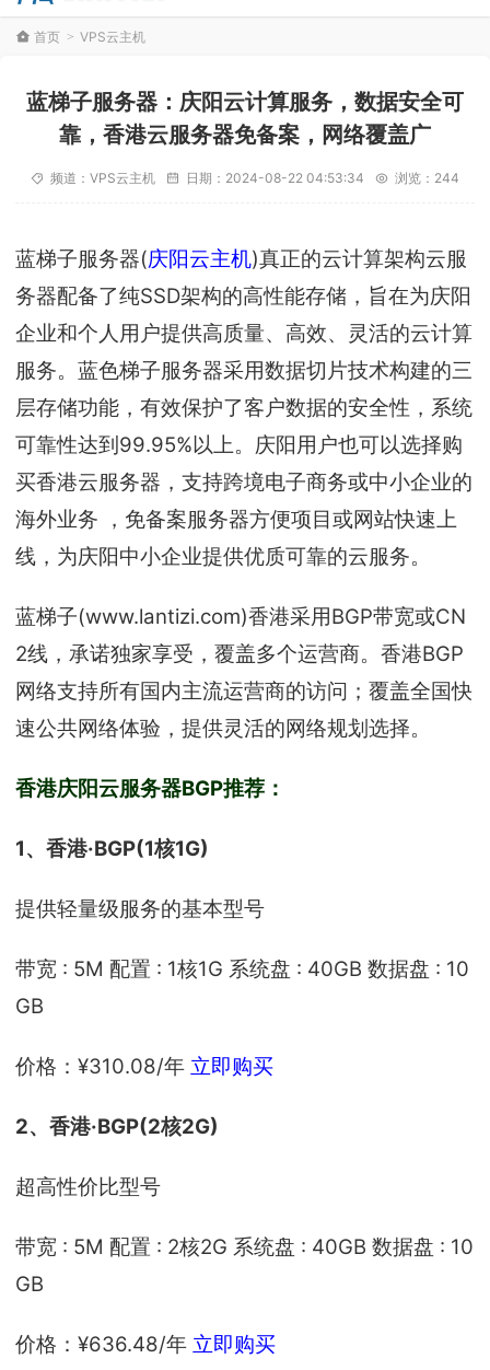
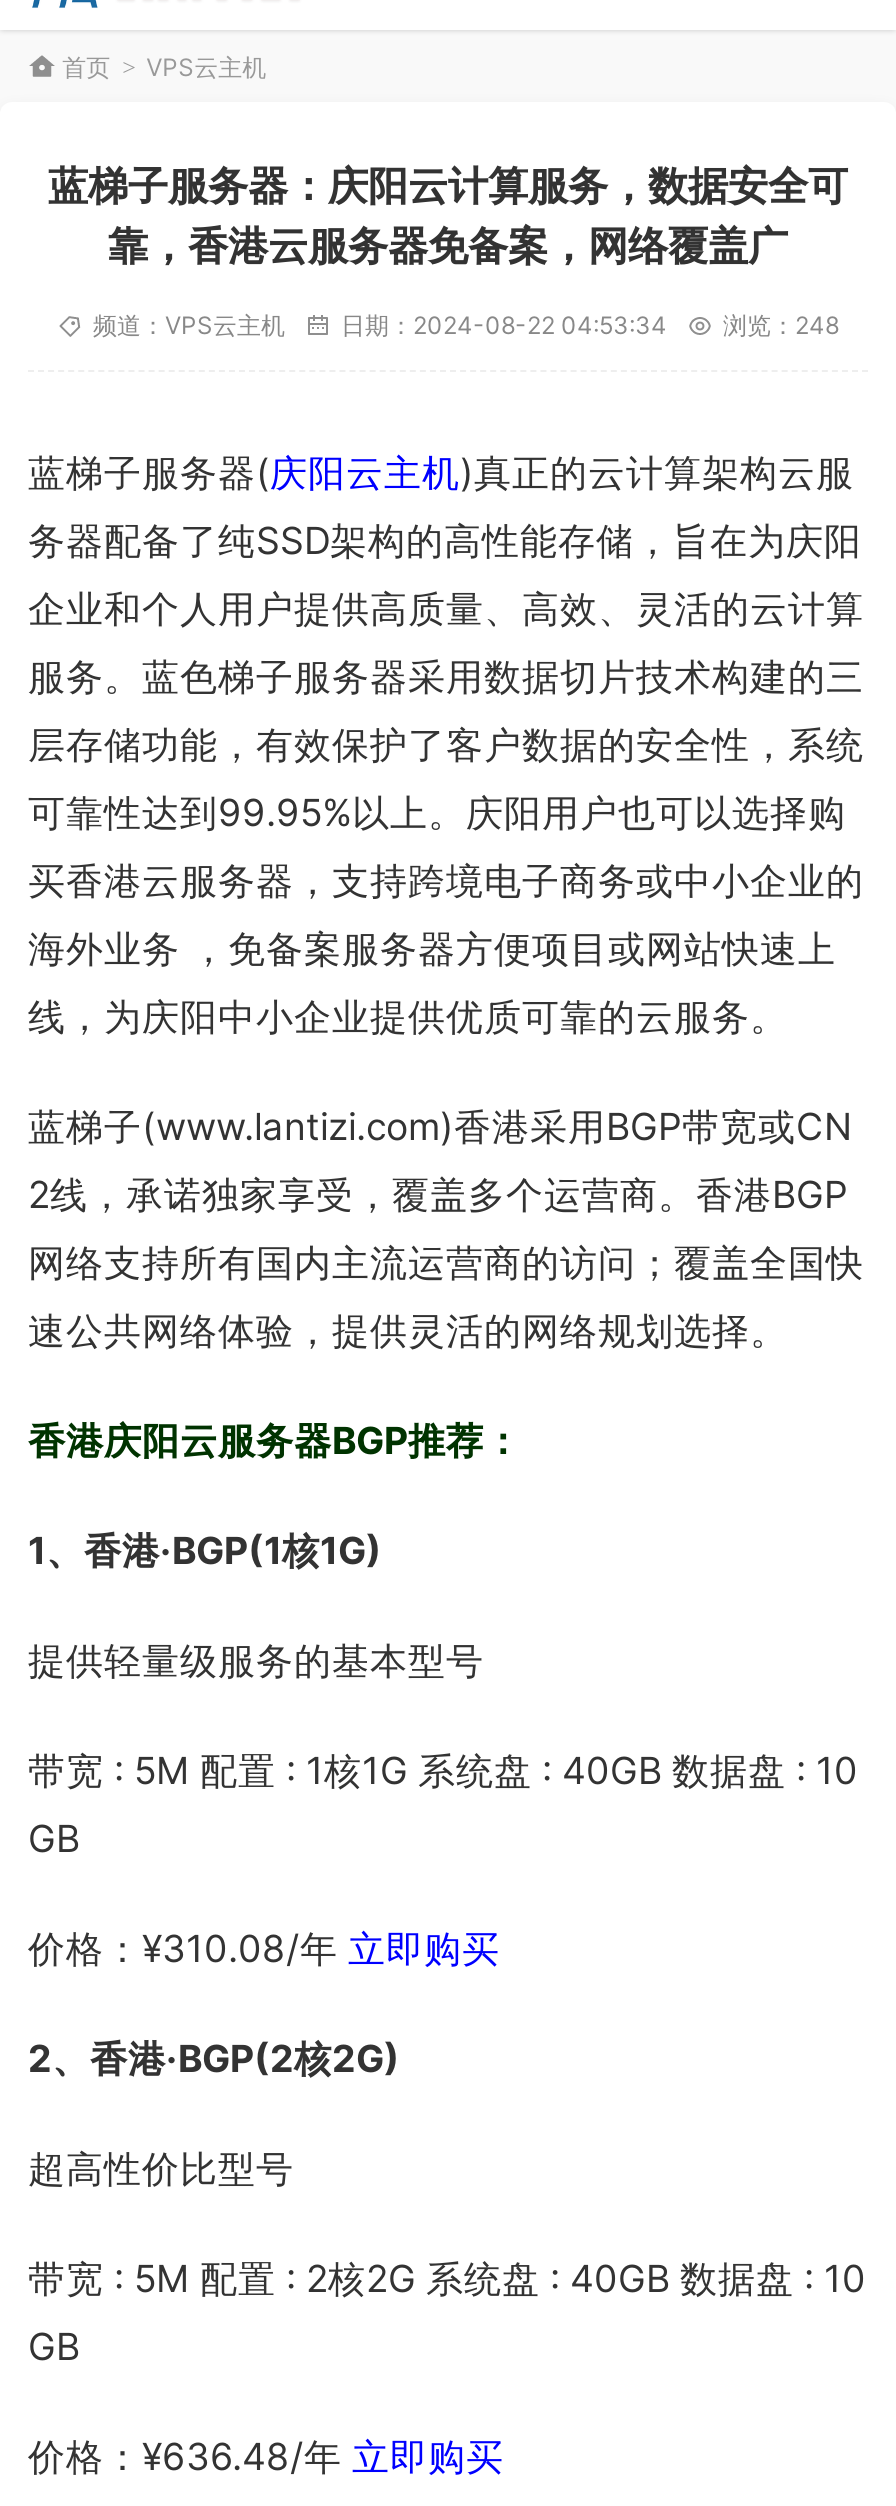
[50,170,459,186] 频道：VPS云主机 日期：2024-08-22 04:53:34 浏览：244 -> [93,311,839,341] 频道：VPS云主机 日期：2024-08-22 04:53:34 浏览：248

